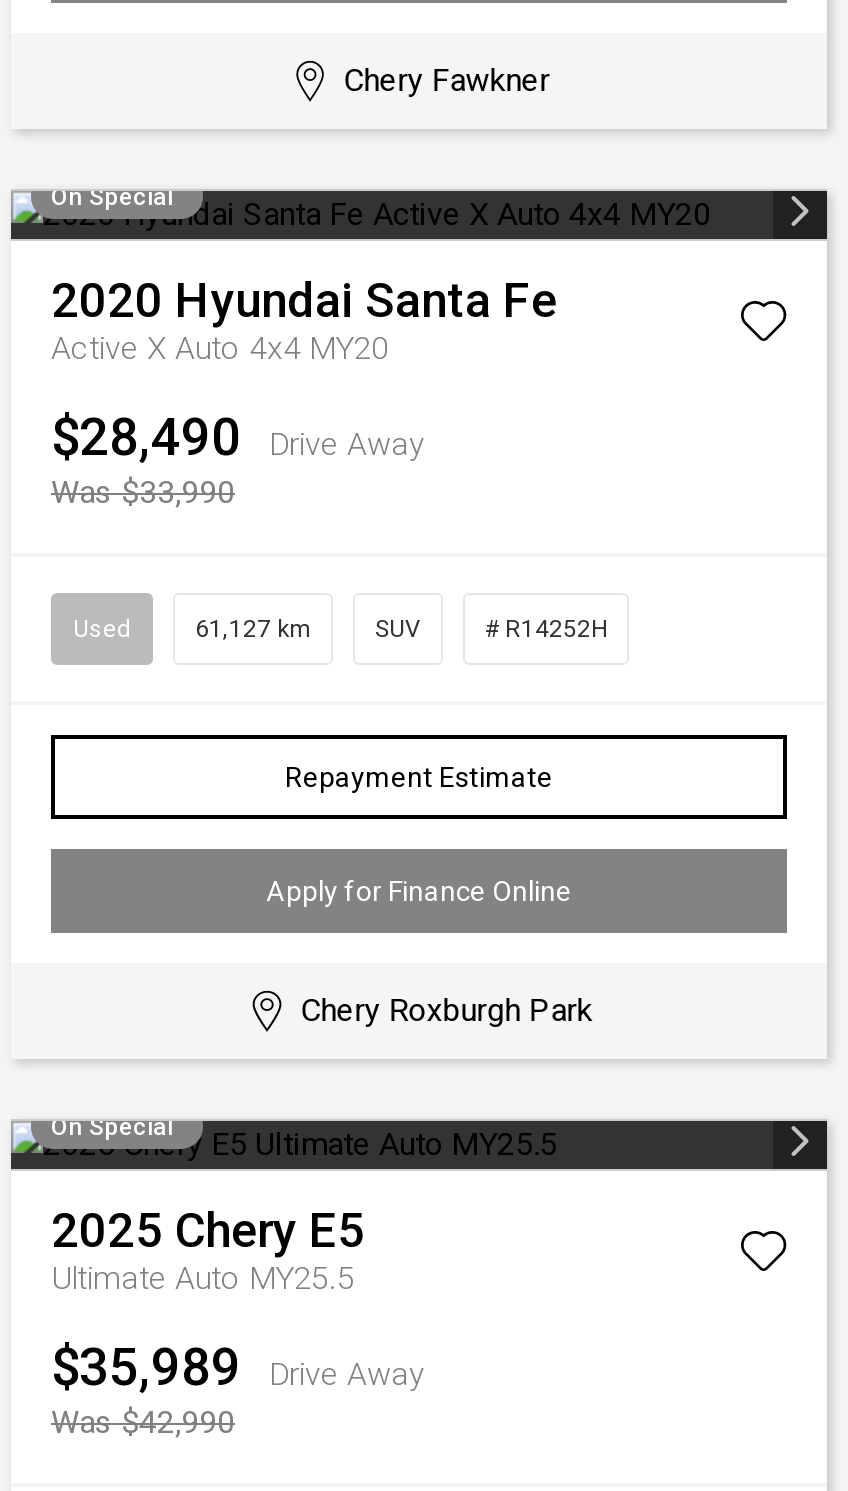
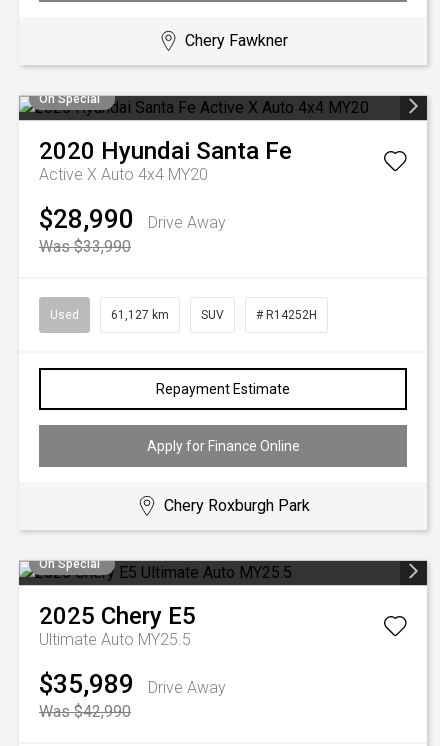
[51,407,425,467] $28,490 Drive Away -> [39,204,226,234] $28,990 Drive Away

